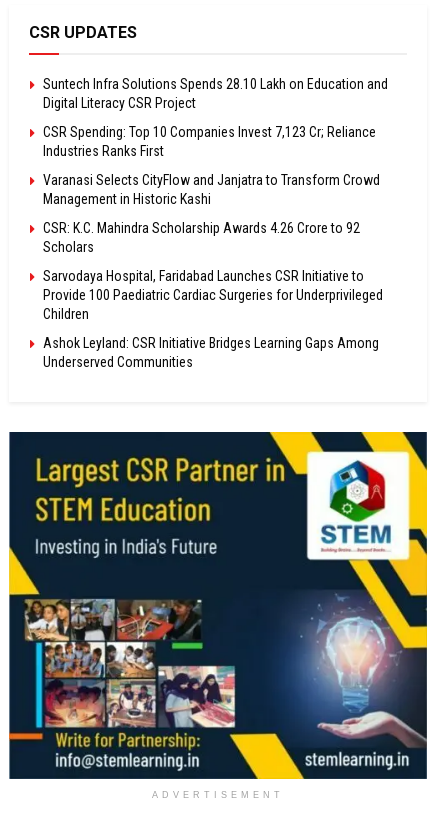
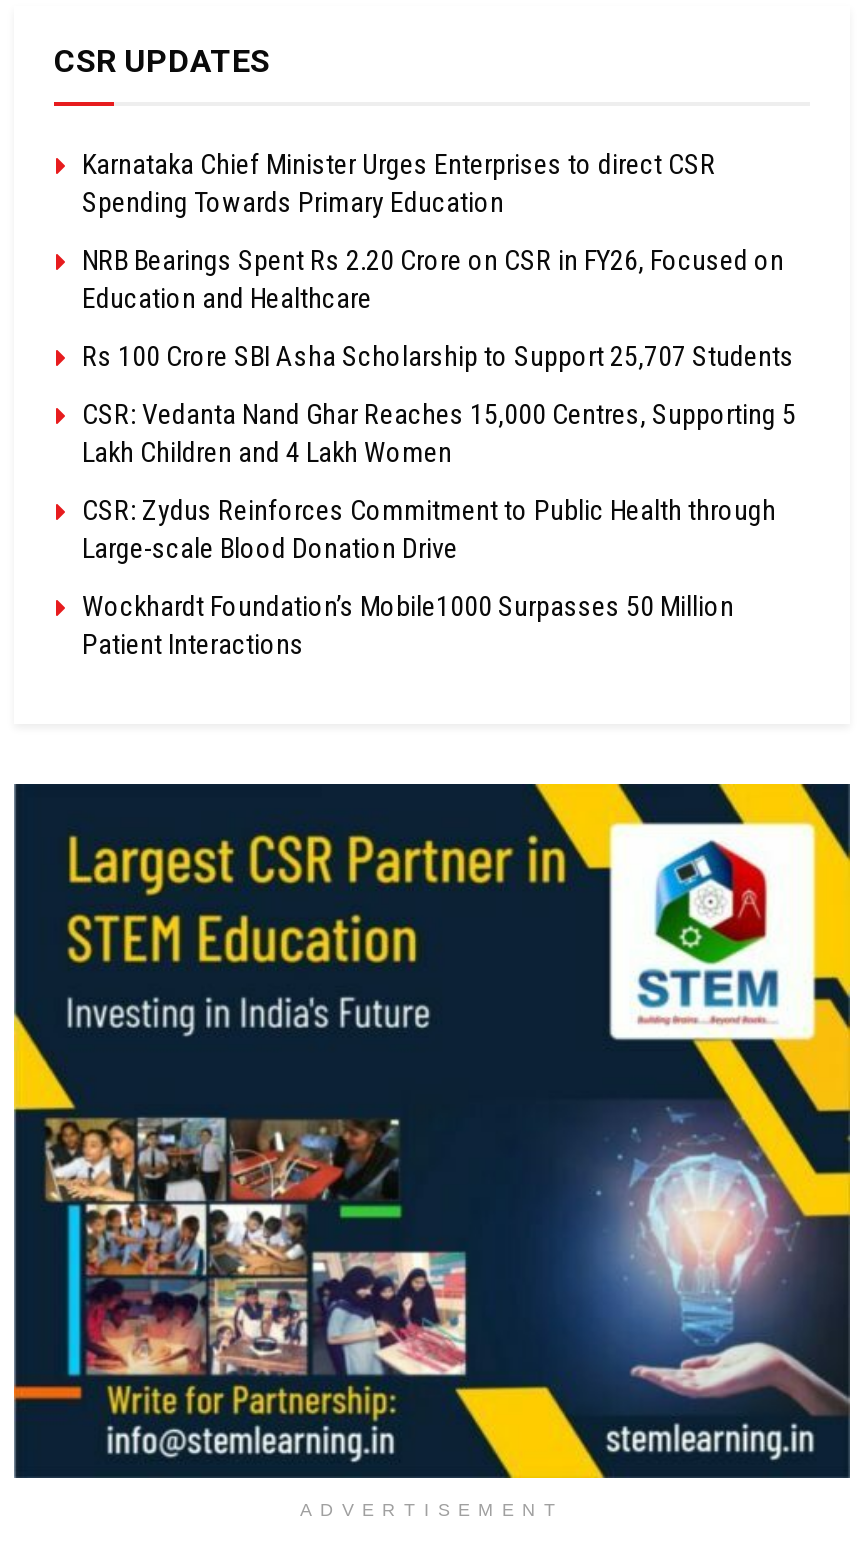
[43,75,388,110] Suntech Infra Solutions Spends ₹28.10 Lakh on Education and | Digital Literacy CSR Project -> [82,147,716,217] Karnataka Chief Minister Urges Enterprises to direct CSR | Spending Towards Primary Education
[43,123,376,158] CSR Spending: Top 10 Companies Invest ₹7,123 Cr; Reliance | Industries Ranks First -> [82,243,784,313] NRB Bearings Spent Rs 2.20 Crore on CSR in FY26, Focused on | Education and Healthcare
[43,171,380,206] Varanasi Selects CityFlow and Janjatra to Transform Crowd | Management in Historic Kashi -> [82,339,794,371] Rs 100 Crore SBI Asha Scholarship to Support 25,707 Students
[43,219,360,254] CSR: K.C. Mahindra Scholarship Awards ₹4.26 Crore to 92 | Scholars -> [82,397,796,467] CSR: Vedanta Nand Ghar Reaches 15,000 Centres, Supporting 5 | Lakh Children and 4 Lakh Women
[43,267,383,321] Sarvodaya Hospital, Faridabad Launches CSR Initiative to | Provide 100 Paediatric Cardiac Surgeries for Underprivileged | Children -> [82,493,776,563] CSR: Zydus Reinforces Commitment to Public Health through | Large-scale Blood Donation Drive
[43,334,379,369] Ashok Leyland: CSR Initiative Bridges Learning Gaps Among | Underserved Communities -> [82,589,734,659] Wockhardt Foundation’s Mobile1000 Surpasses 50 Million | Patient Interactions

